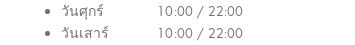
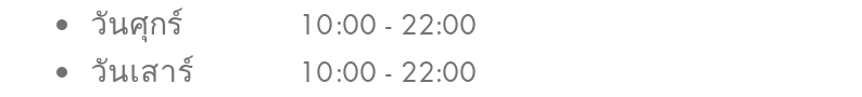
[157,2,243,20] 10:00 / 22:00 -> [299,4,477,43] 10:00 - 22:00
[157,24,243,42] 10:00 / 22:00 -> [299,52,477,91] 10:00 - 22:00

